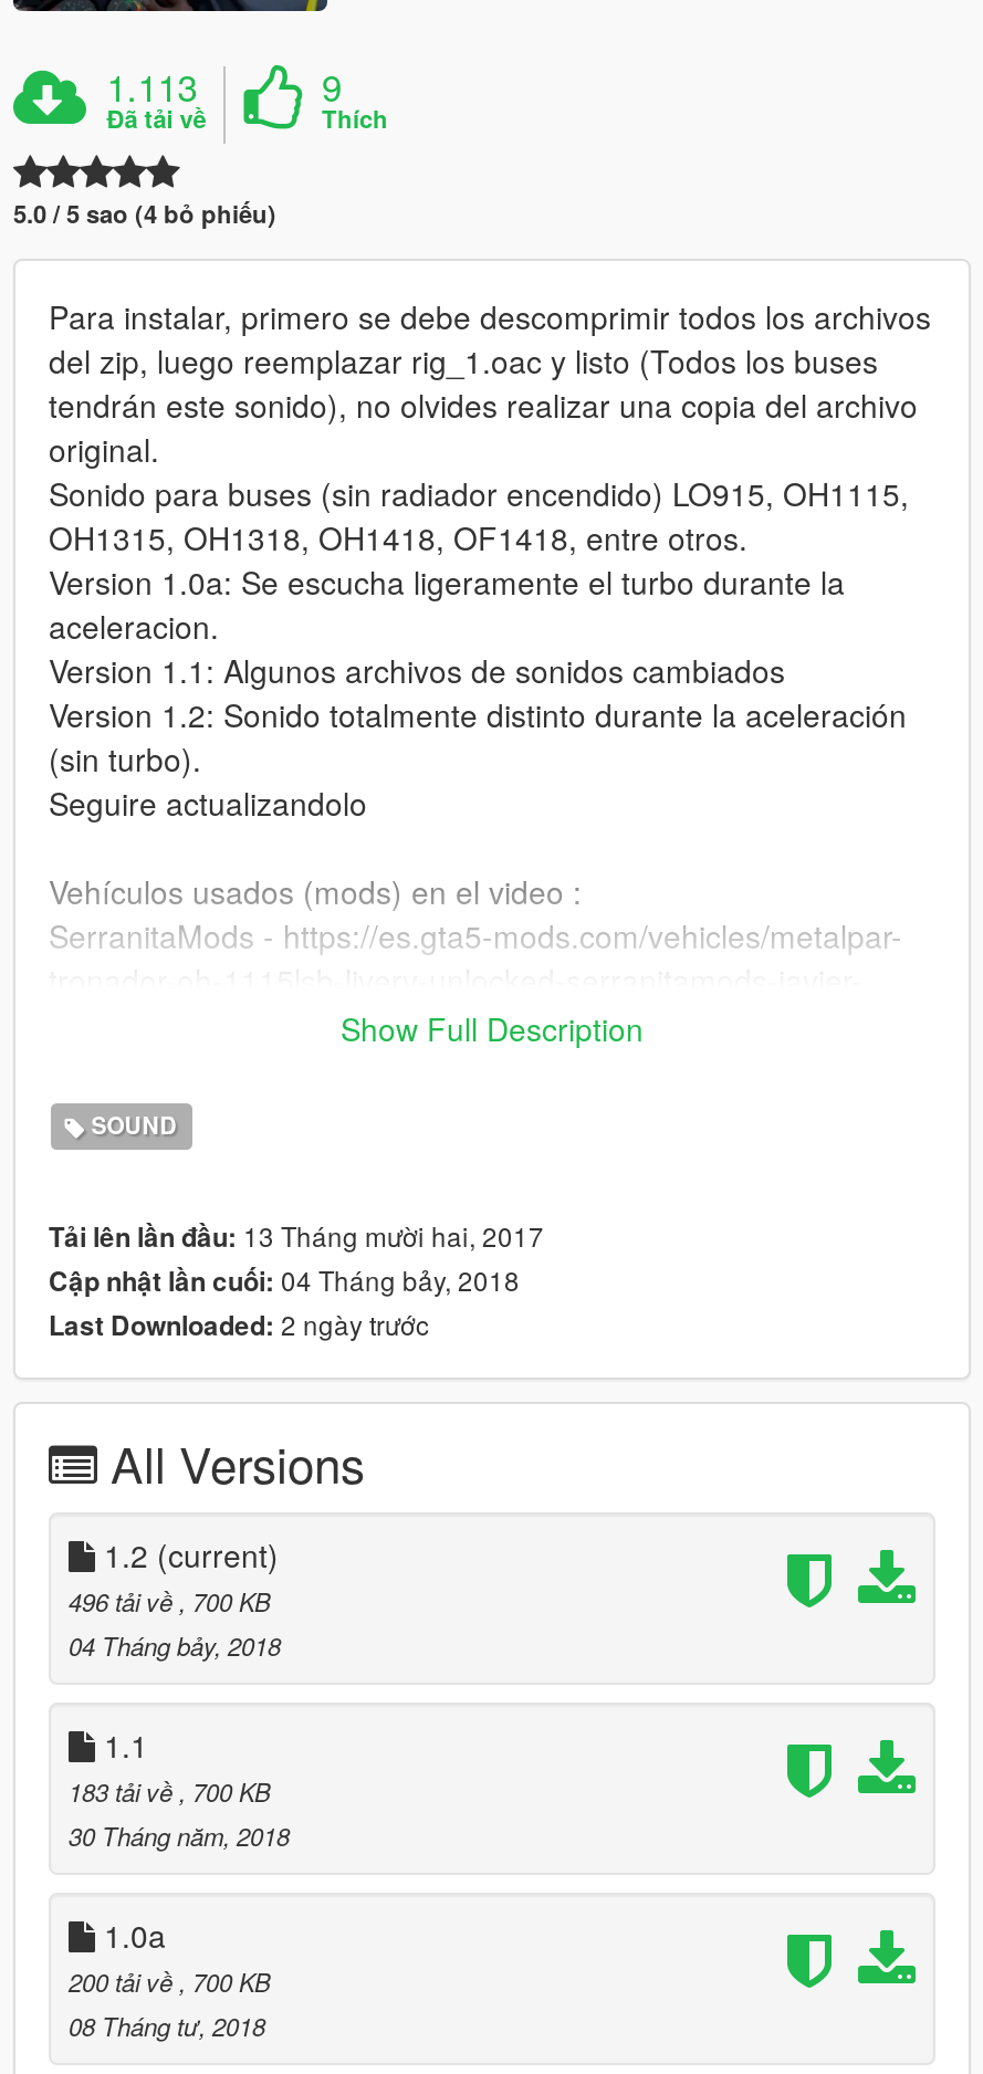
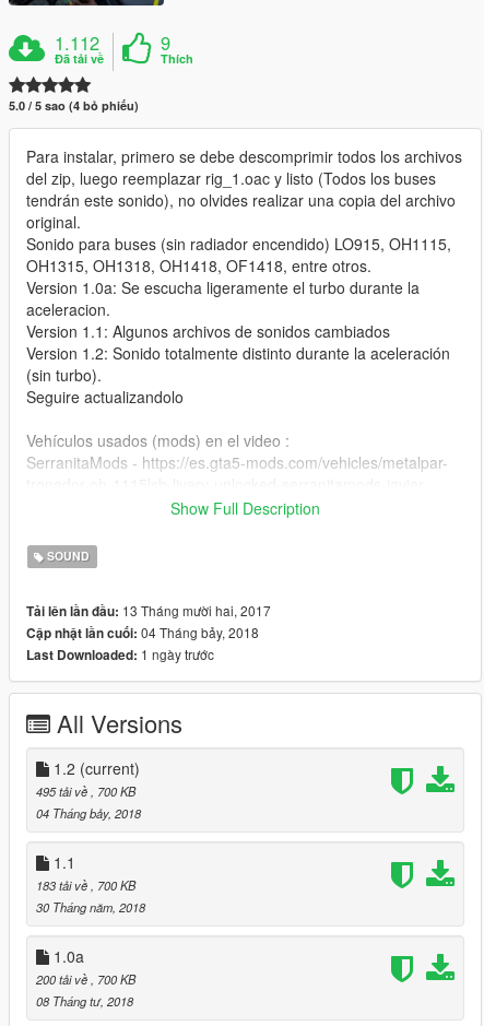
[107,59,197,112] 1.113 -> [55,29,100,55] 1.112
[49,1303,429,1343] Last Downloaded: 2 ngày trước -> [26,644,214,664] Last Downloaded: 1 ngày trước
[69,1582,270,1617] 496 tải về, 700 KB -> [36,782,135,799] 495 tải về, 700 KB

